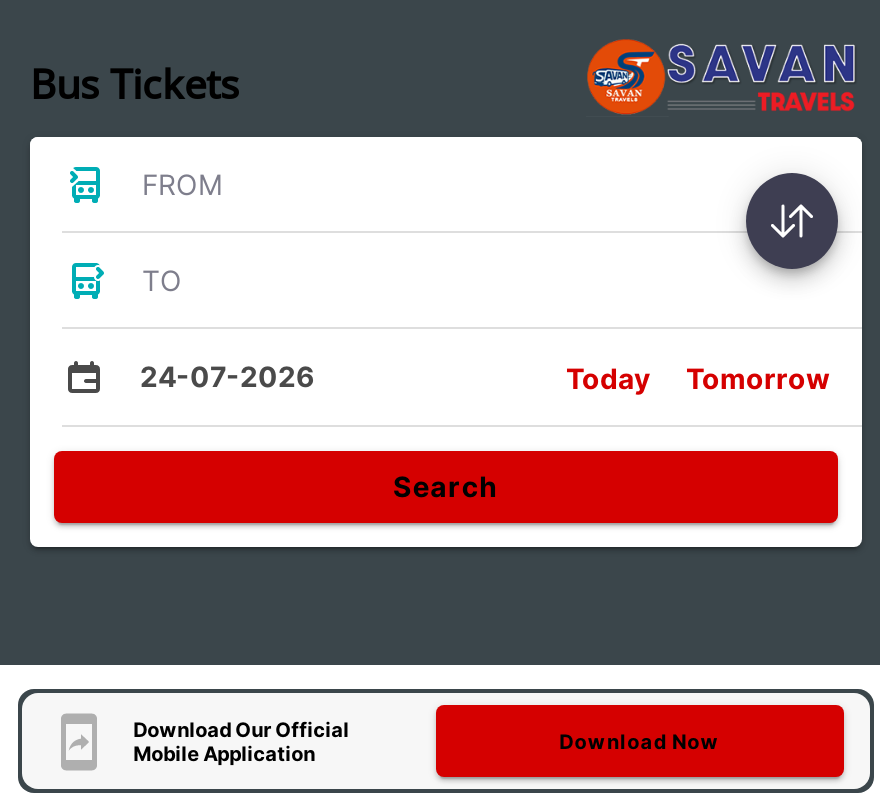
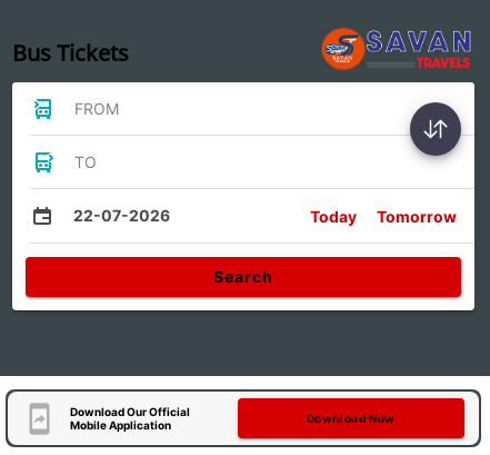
[140,359,314,393] 24-07-2026 -> [73,206,170,225] 22-07-2026

